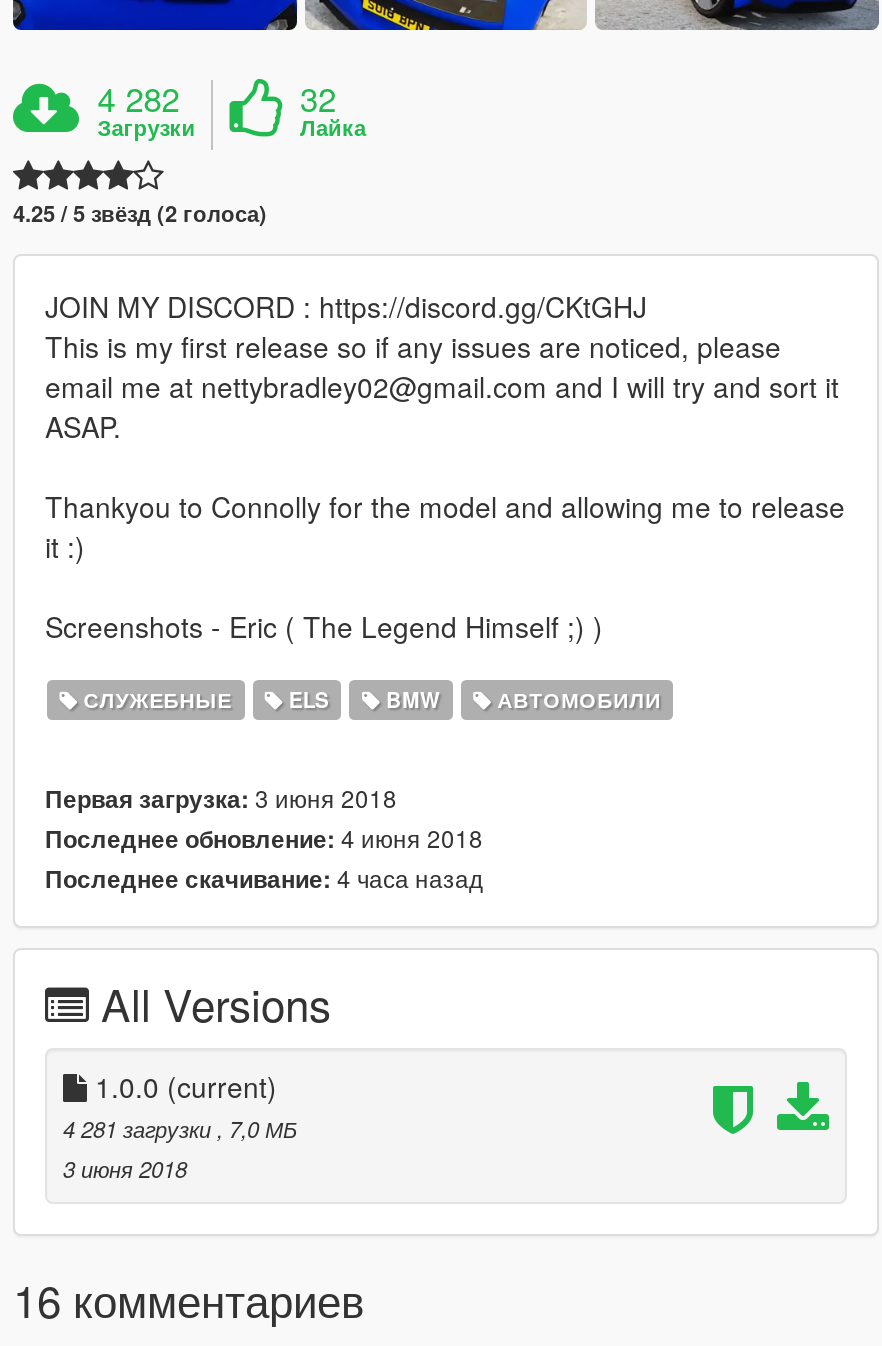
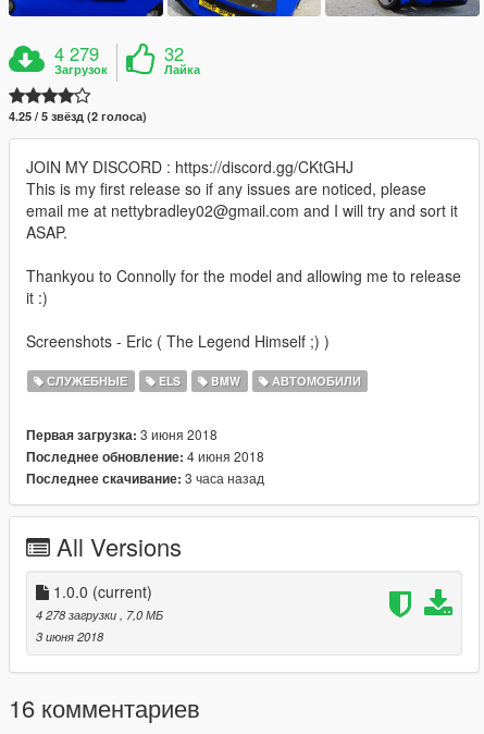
[97,74,195,142] 4 282 | Загрузки -> [55,40,108,77] 4 279 | Загрузок
[45,860,483,896] Последнее скачивание: 4 часа назад -> [26,468,264,488] Последнее скачивание: 3 часа назад
[63,1112,297,1144] 4 281 загрузки, 7,0 МБ -> [36,605,163,623] 4 278 загрузки, 7,0 МБ

